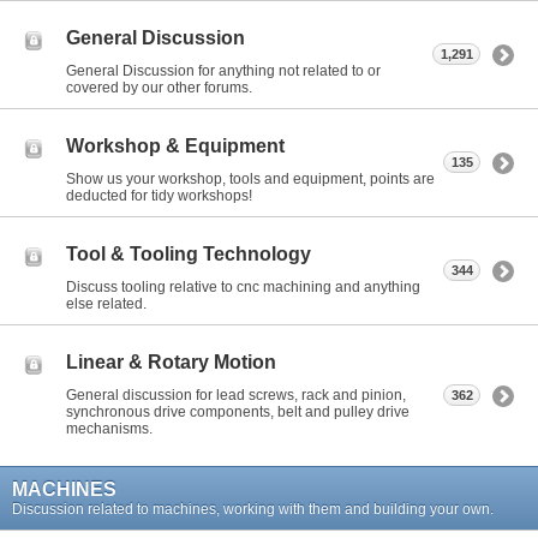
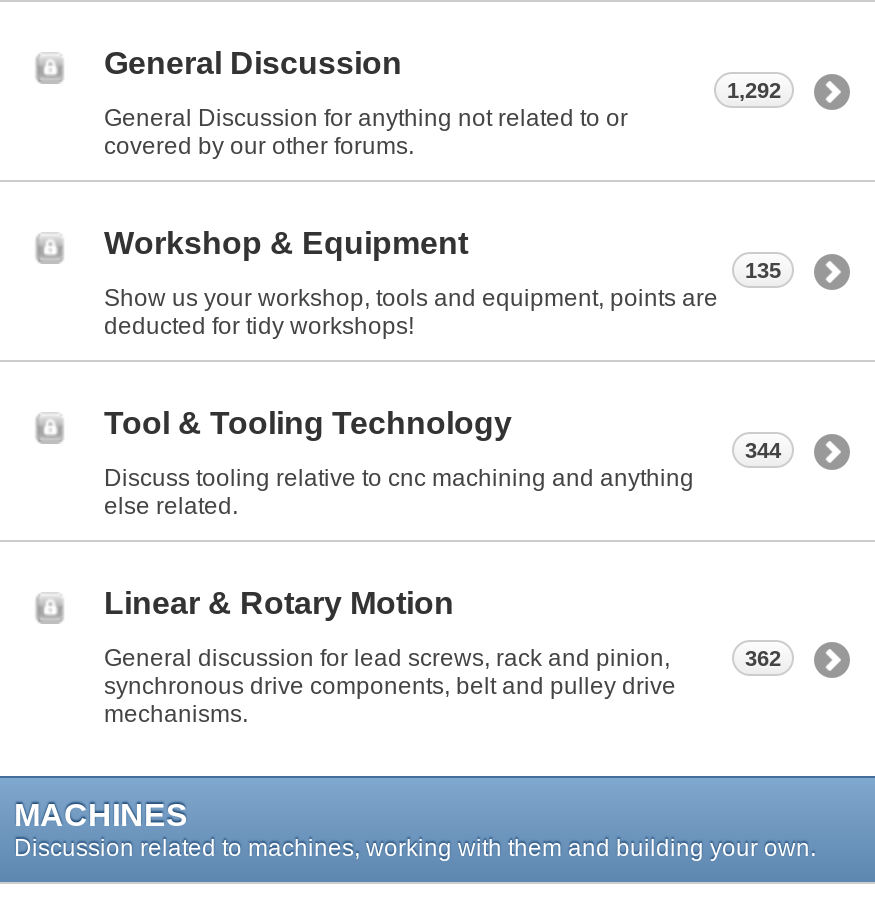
[440,47,473,62] 1,291 -> [727,79,781,103] 1,292

